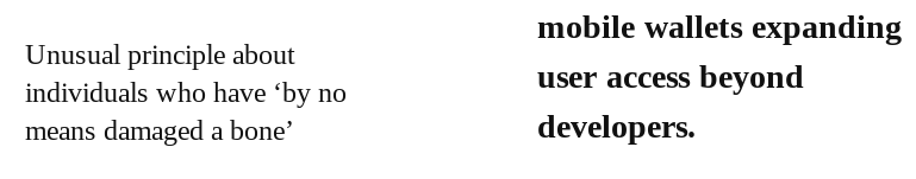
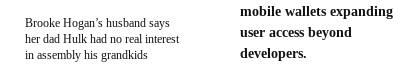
[25,39,347,148] Unusual principle about | individuals who have ‘by no | means damaged a bone’ -> [25,16,179,62] Brooke Hogan’s husband says | her dad Hulk had no real interest | in assembly his grandkids

